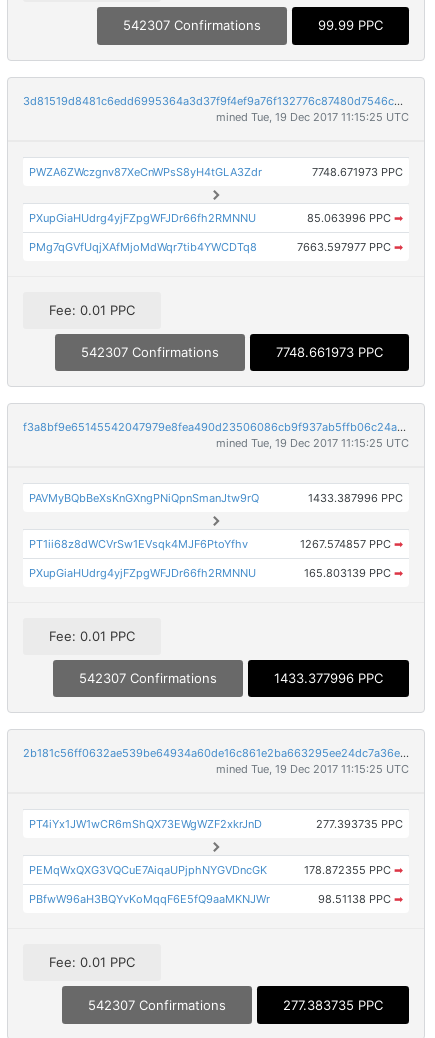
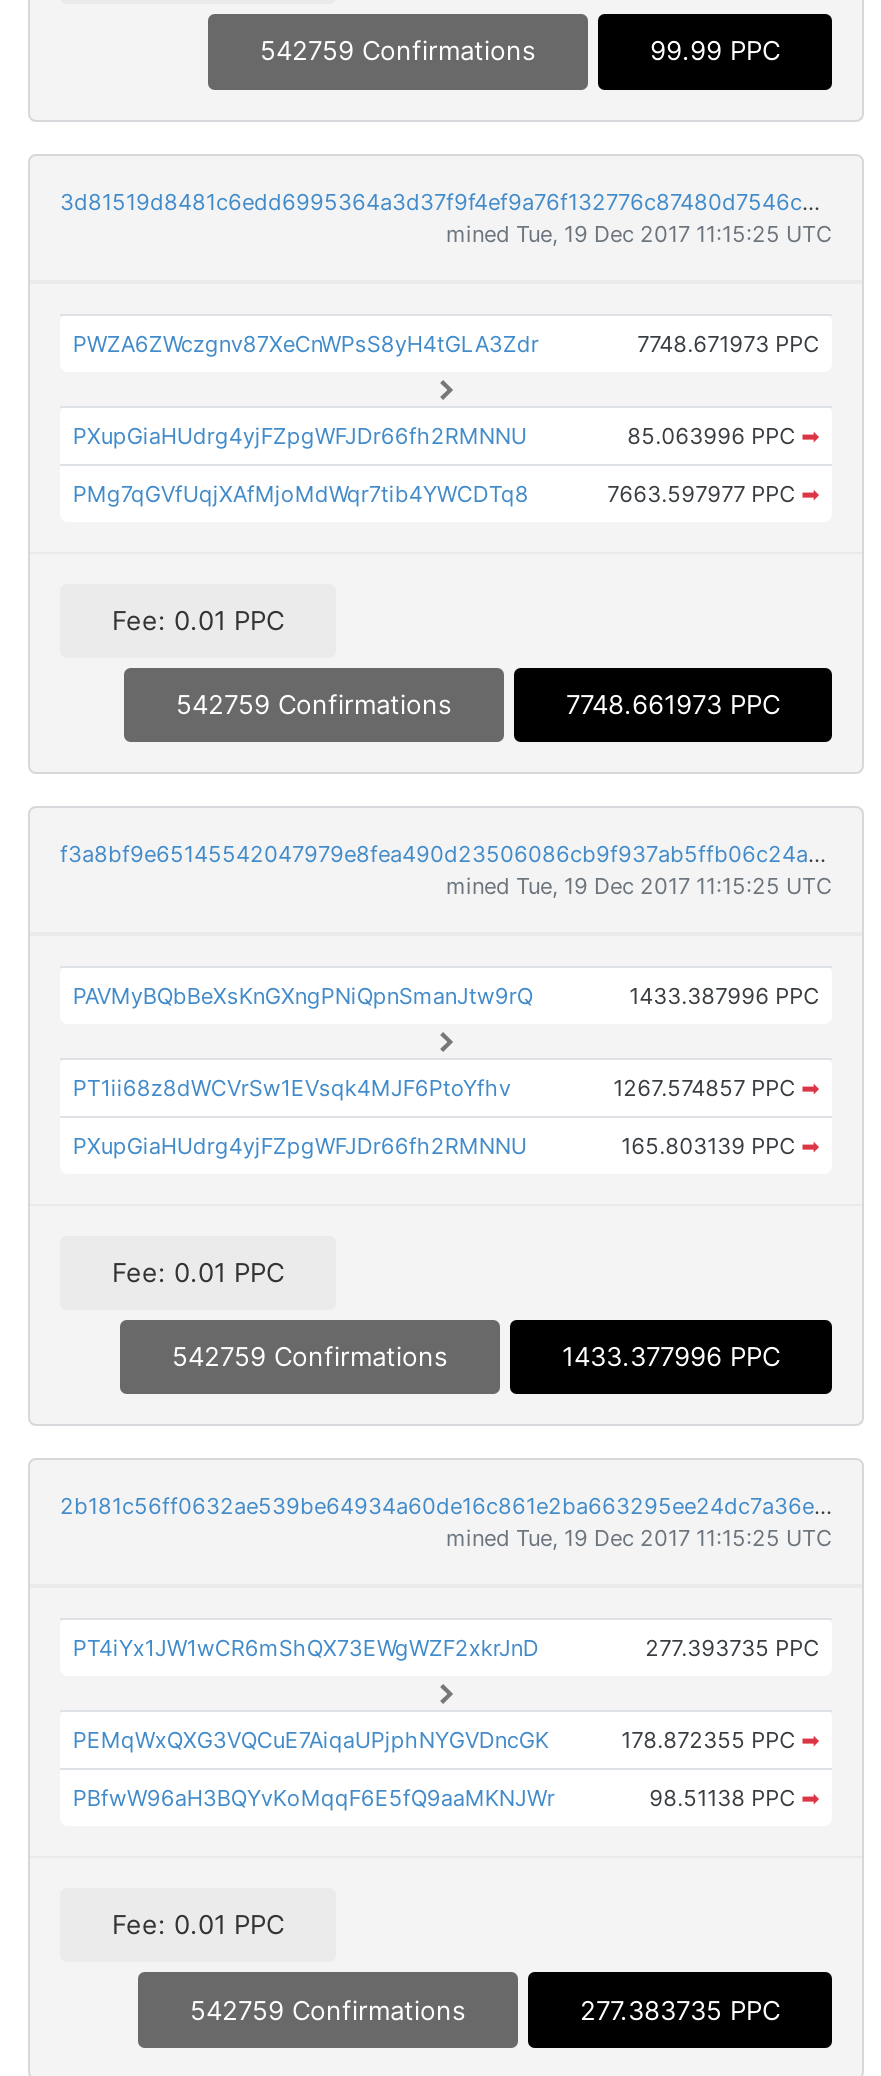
[123,17,261,33] 542307 Confirmations -> [260,35,536,67] 542759 Confirmations
[81,344,219,360] 542307 Confirmations -> [176,688,452,720] 542759 Confirmations
[79,670,217,686] 542307 Confirmations -> [172,1340,448,1372] 542759 Confirmations
[88,996,226,1012] 542307 Confirmations -> [190,1993,466,2025] 542759 Confirmations

